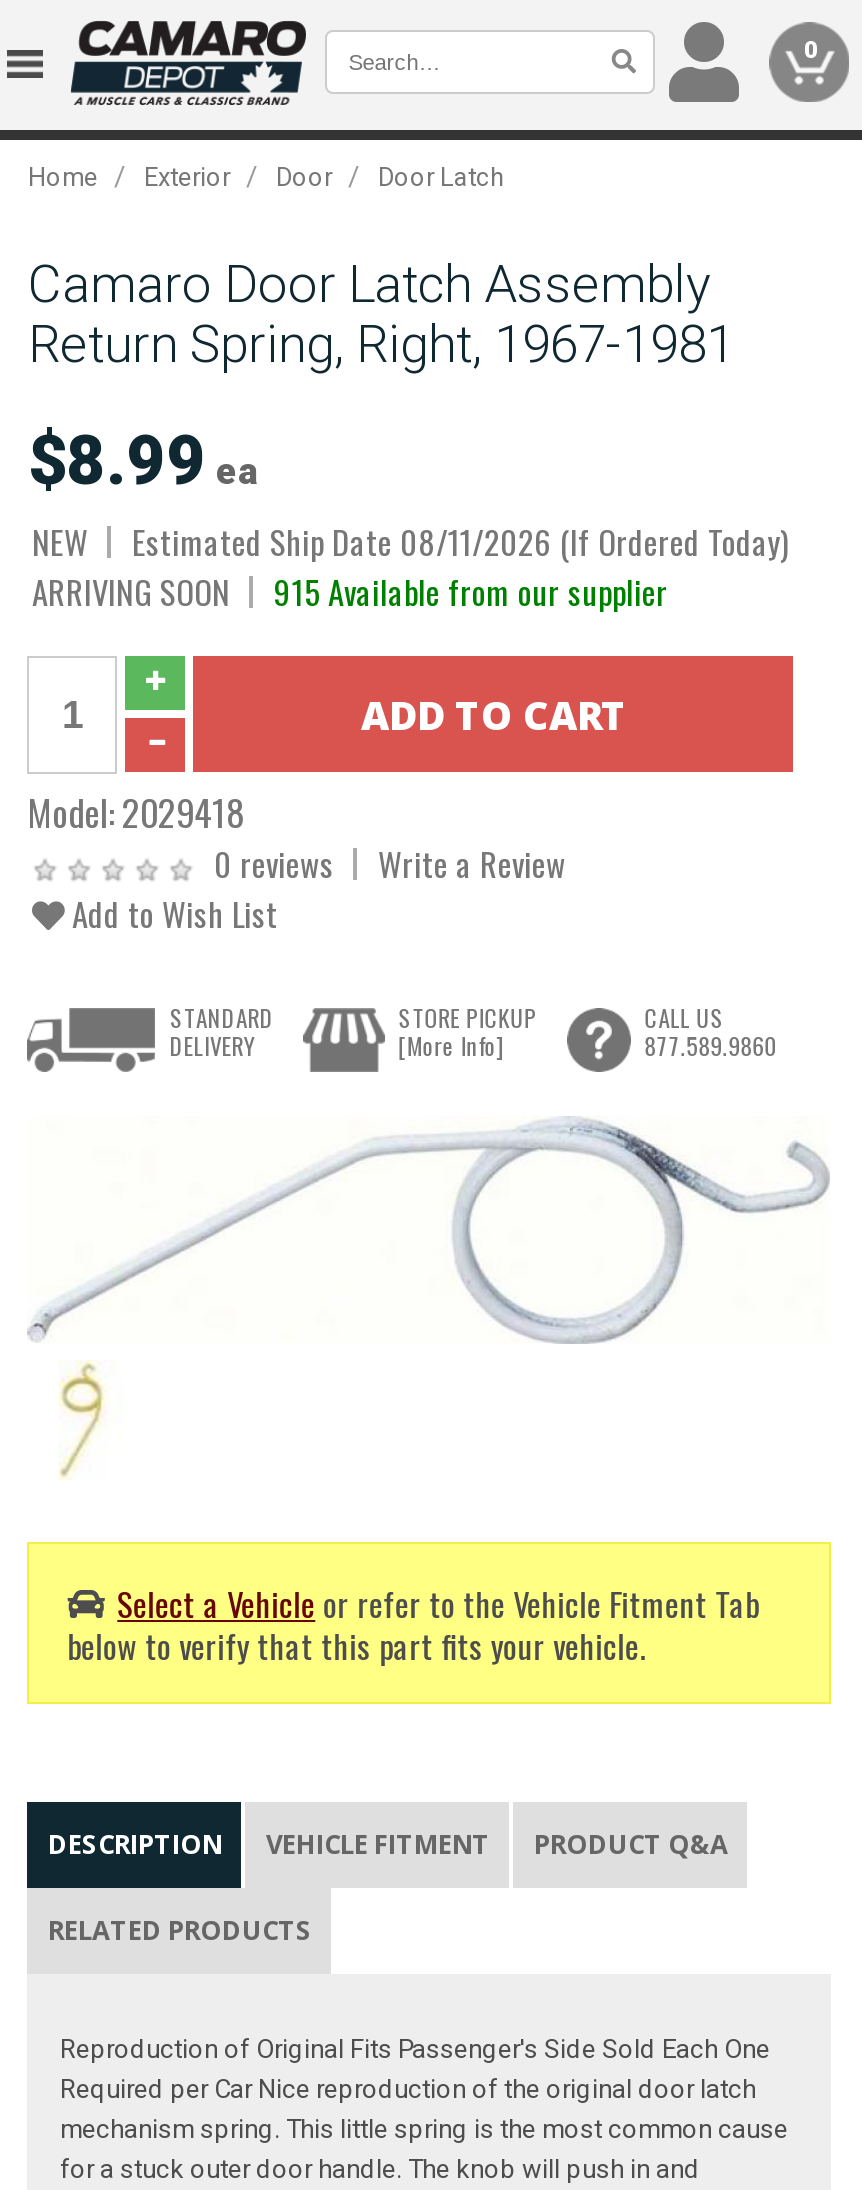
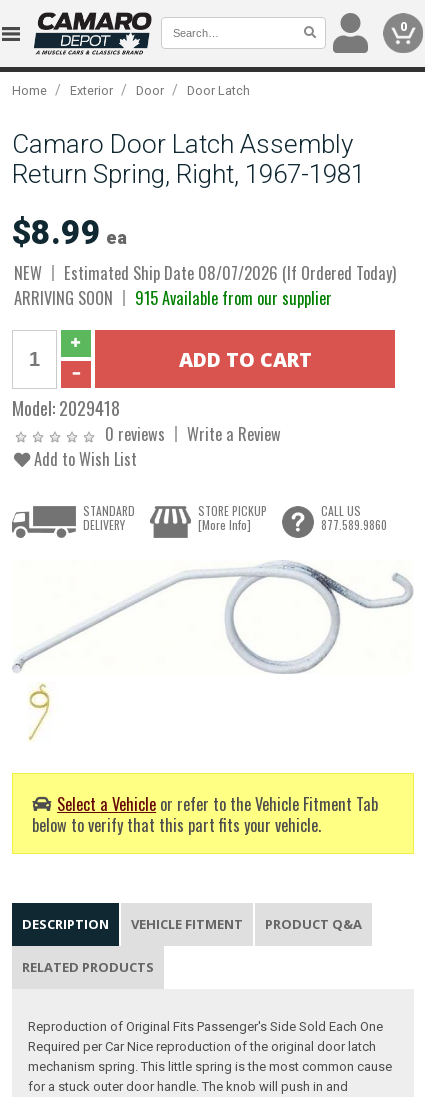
[132,516,788,566] Estimated Ship Date 08/11/2026 (If Ordered Today) -> [64,260,396,285] Estimated Ship Date 08/07/2026 (If Ordered Today)

